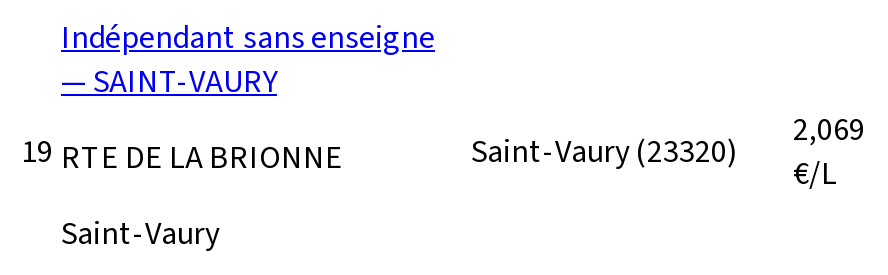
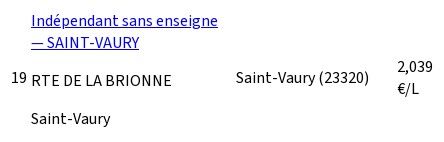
[471,108,865,196] Saint-Vaury (23320) 2,069 €/L -> [236,56,433,100] Saint-Vaury (23320) 2,039 €/L

